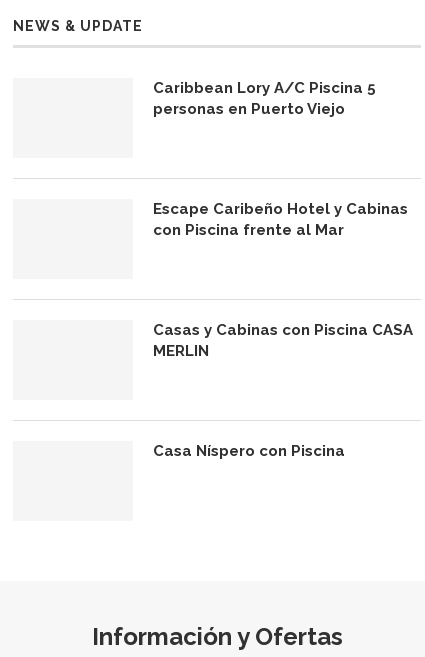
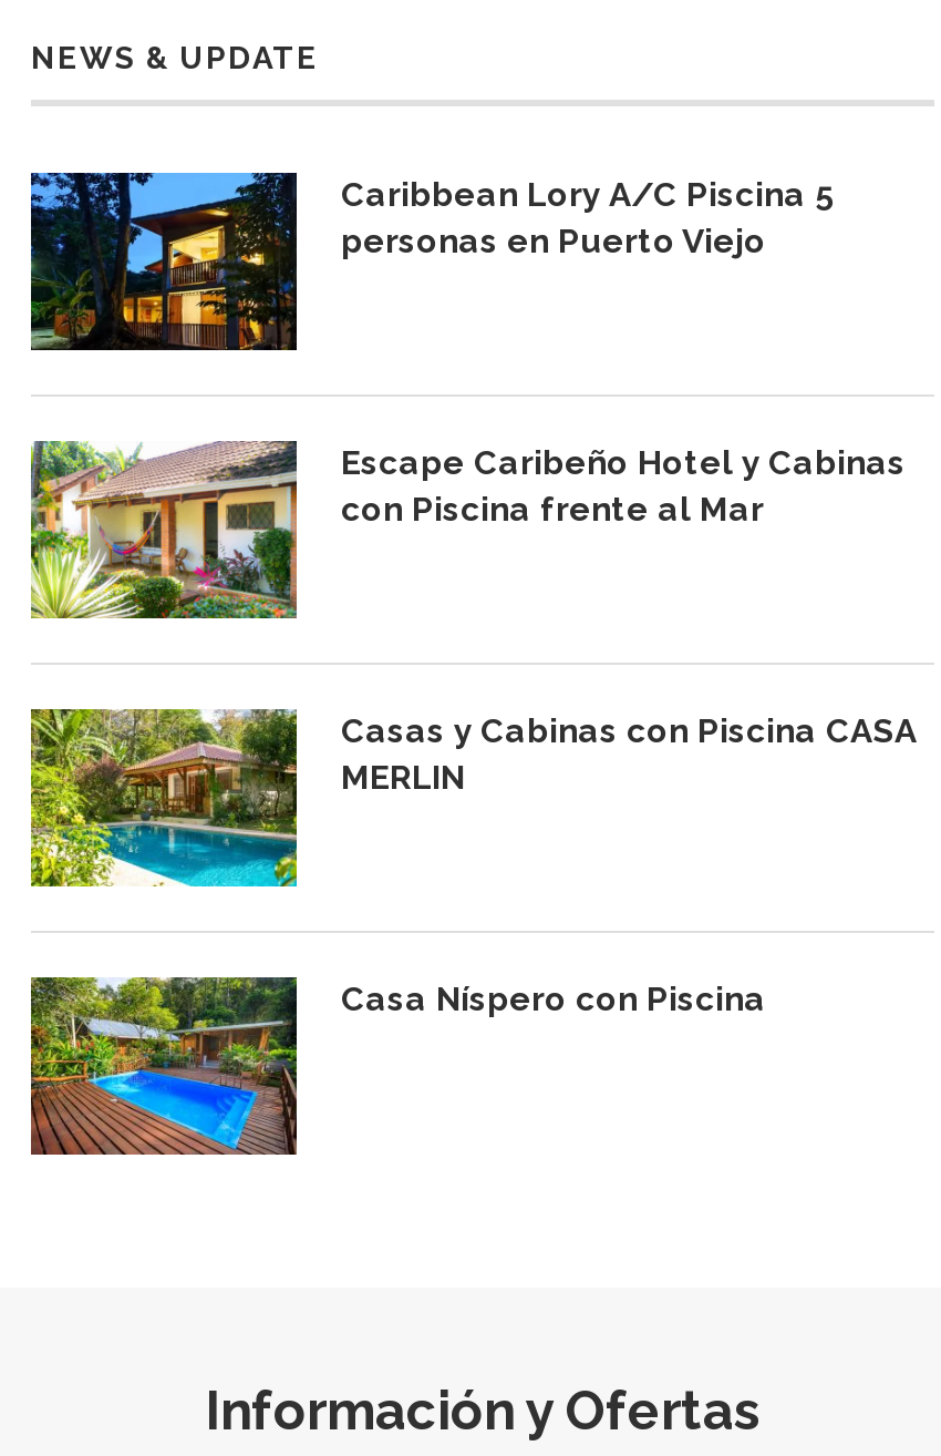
none -> [29,171,299,352] [image]
none -> [29,439,299,621] [image]
none -> [29,707,299,889] [image]
none -> [29,975,299,1157] [image]

